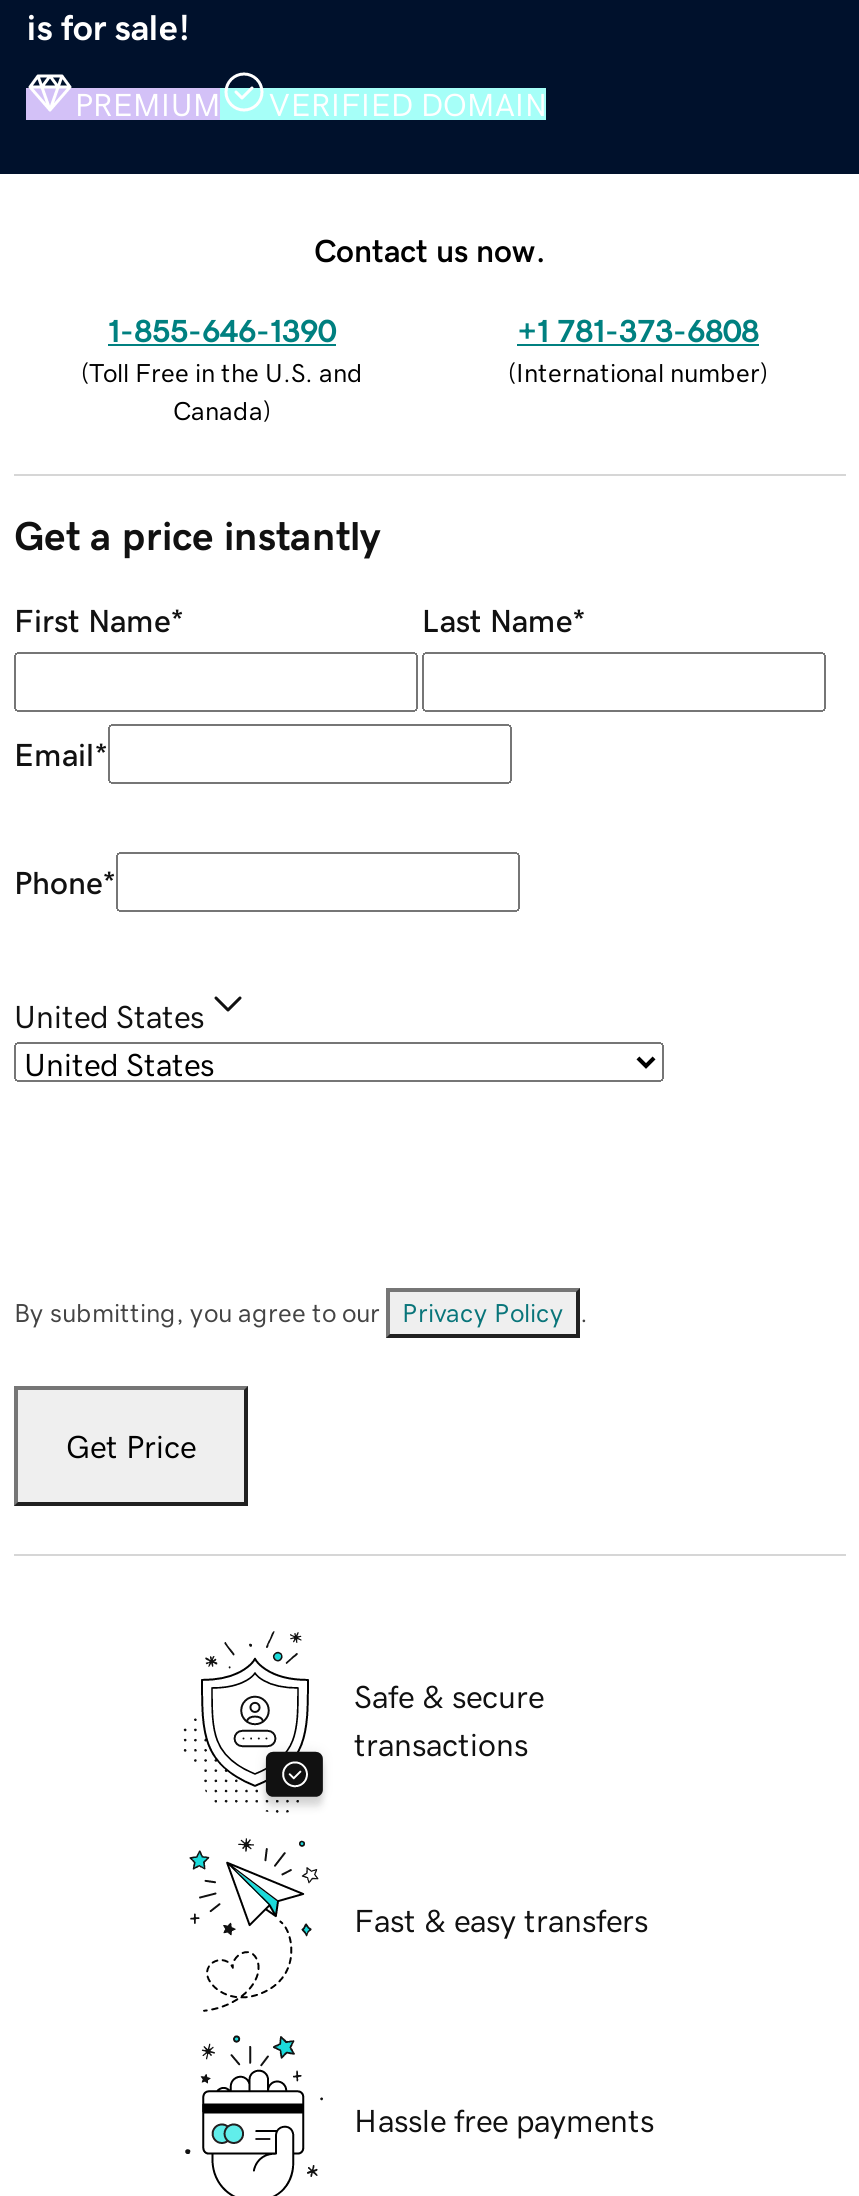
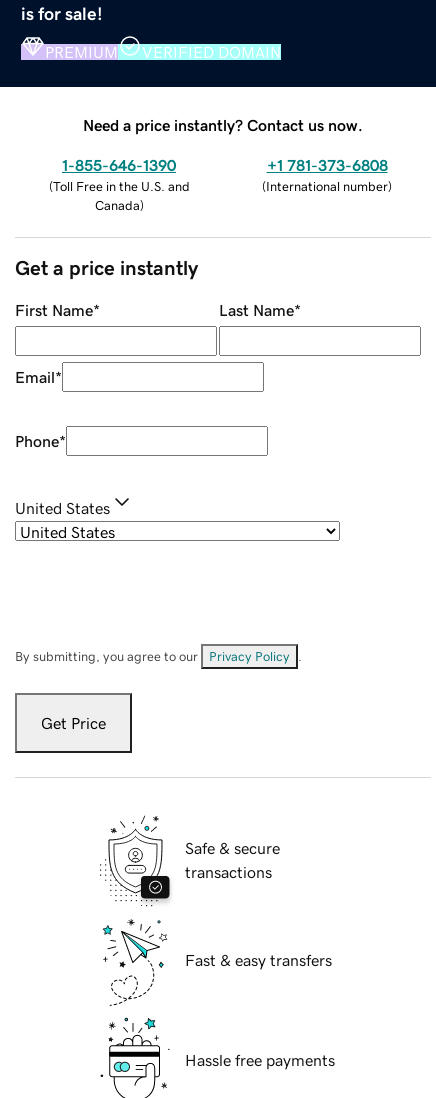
[314,233,546,265] Contact us now. -> [83,117,363,133] Need a price instantly? Contact us now.

